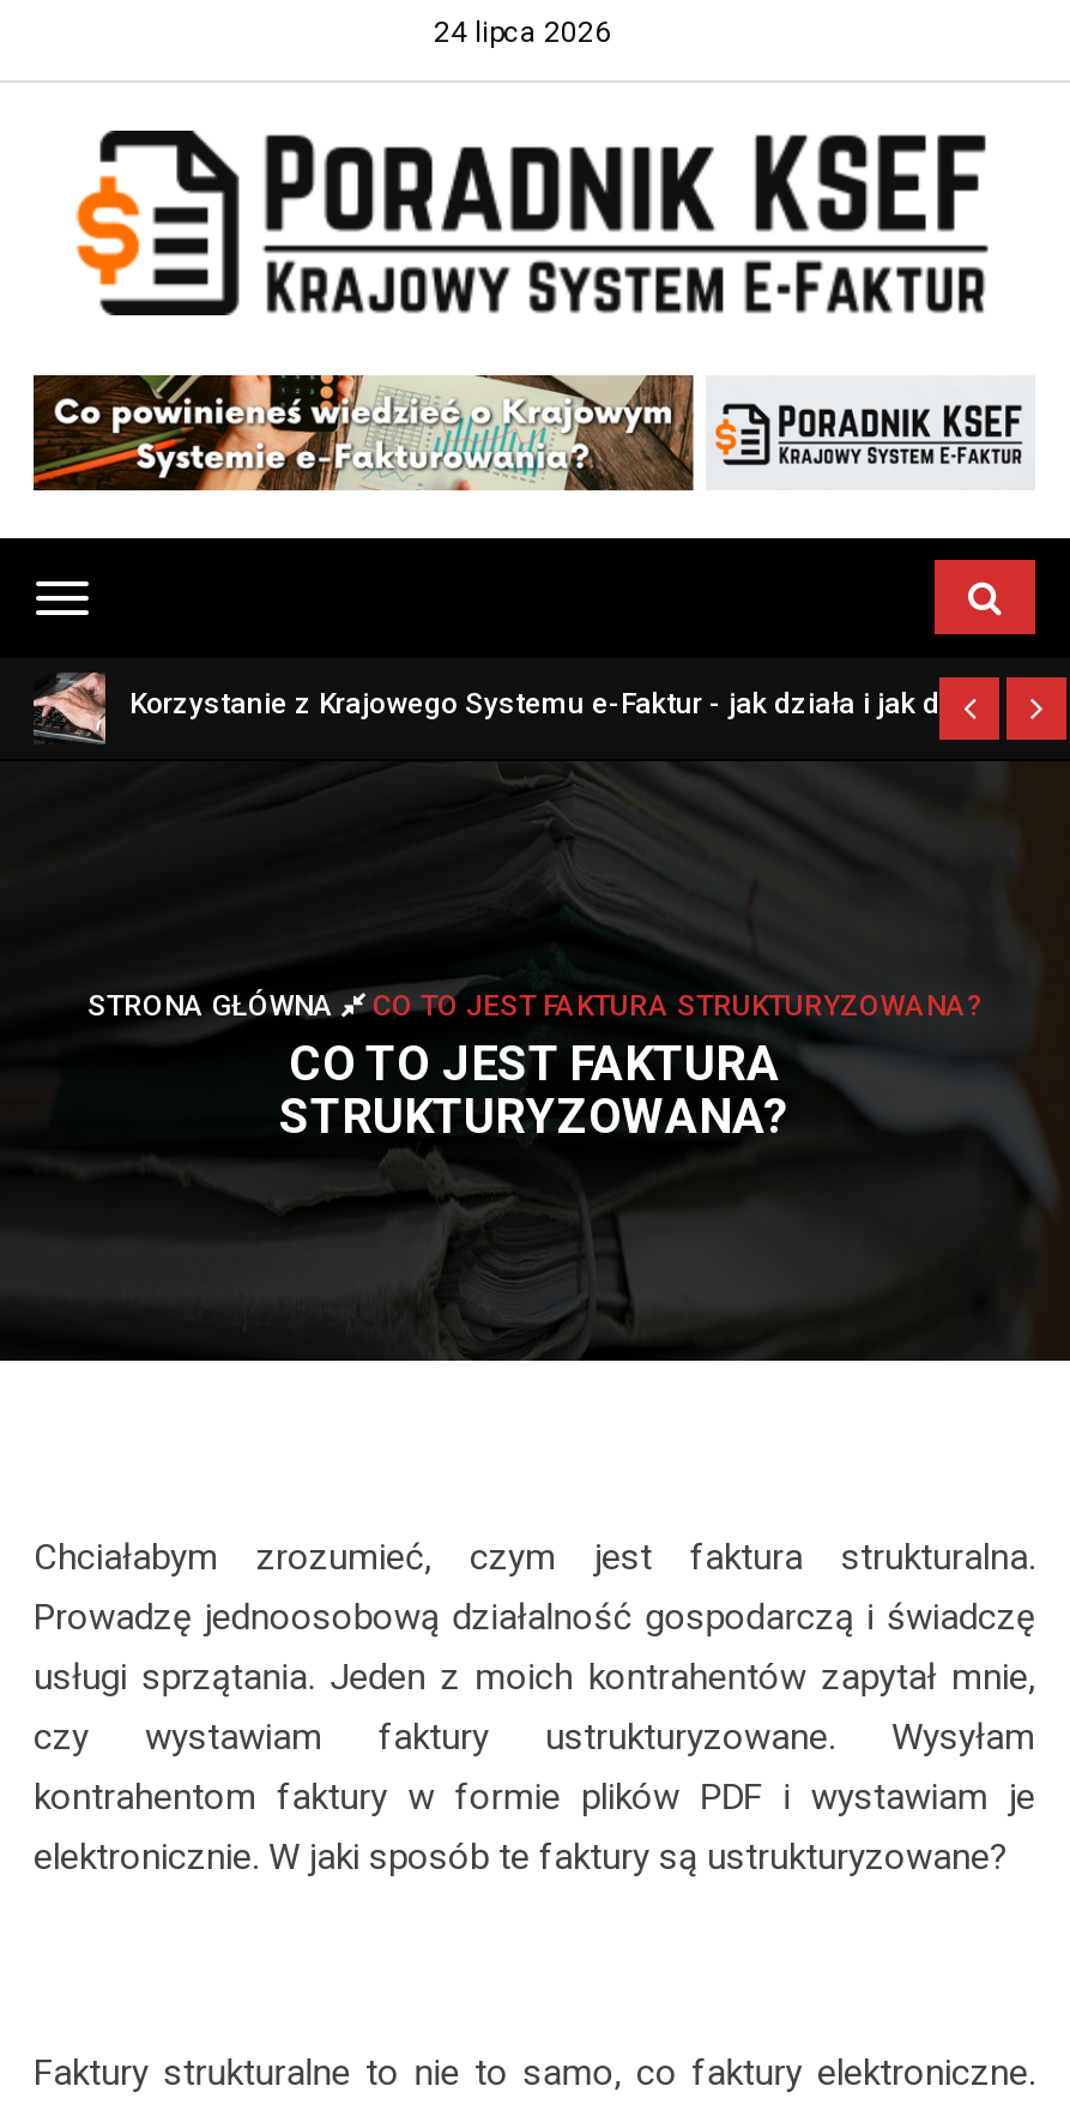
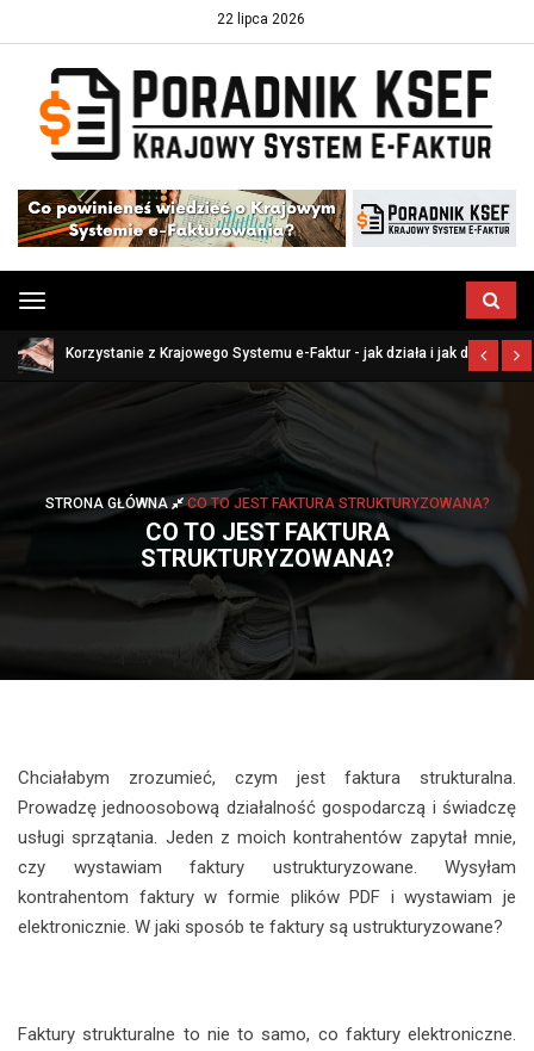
[434,16,611,49] 24 lipca 2026 -> [217,11,305,27] 22 lipca 2026

